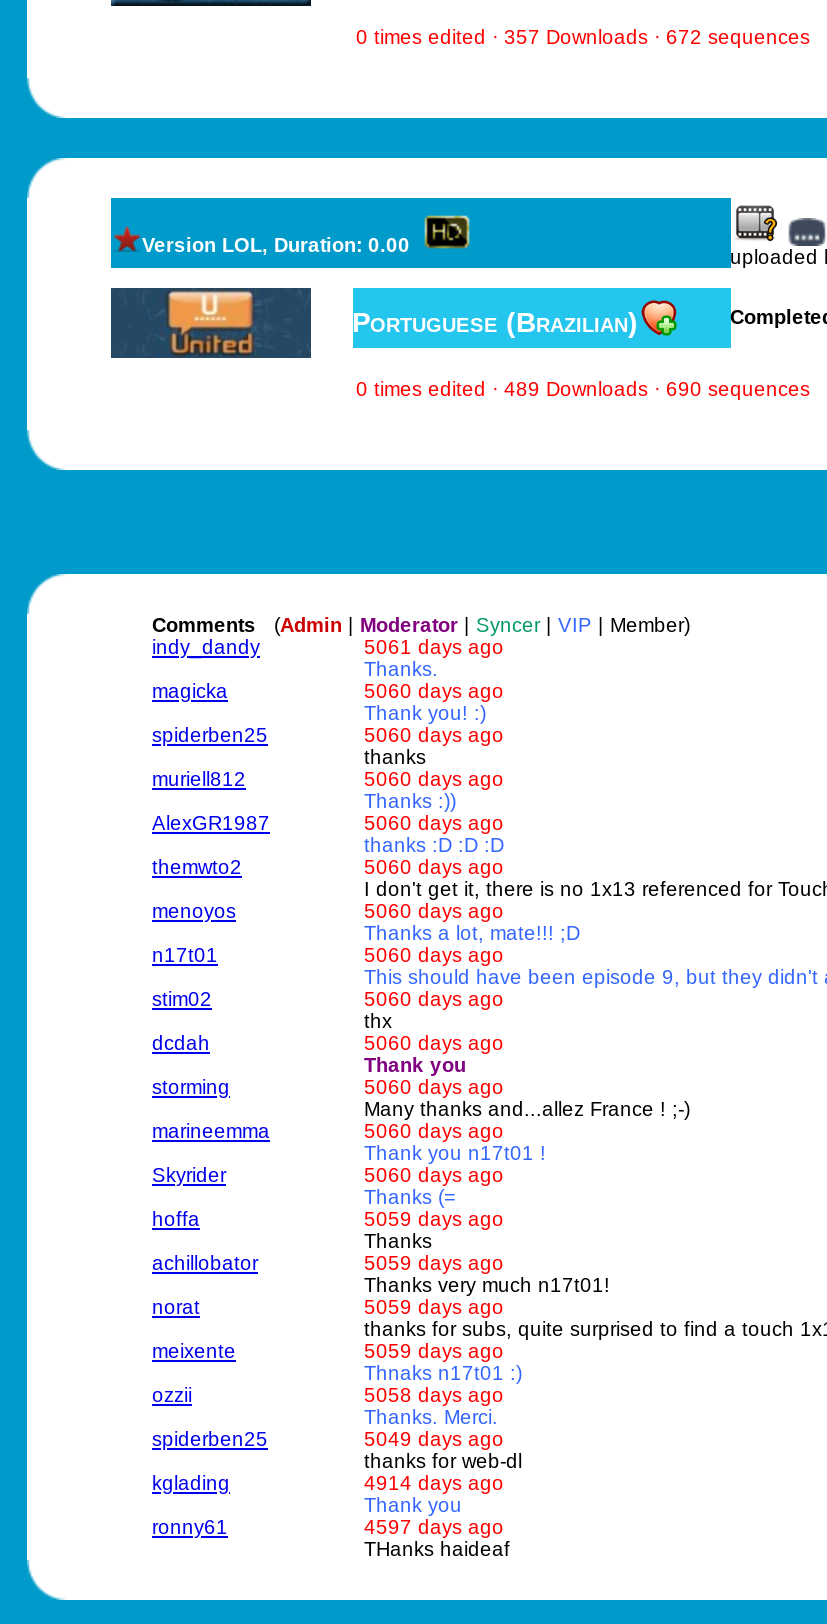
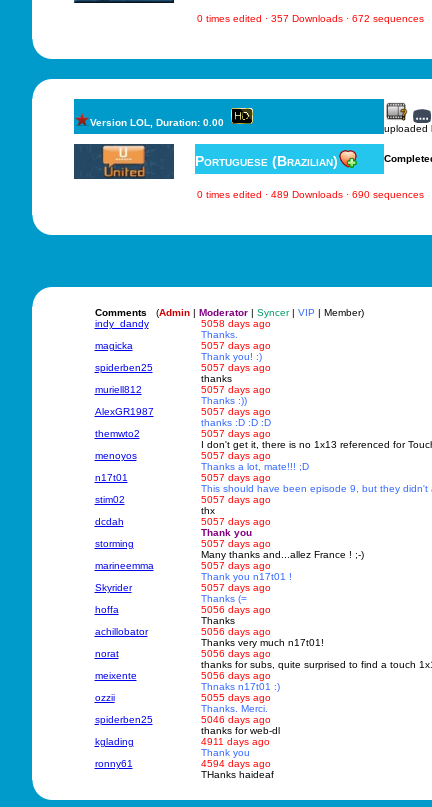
[364,636,504,658] 5061 days ago -> [200,318,270,329] 5058 days ago
[364,680,504,702] 5060 days ago -> [200,340,270,351] 5057 days ago
[364,724,504,746] 5060 days ago -> [200,362,270,373] 5057 days ago
[364,768,504,790] 5060 days ago -> [200,384,270,395] 5057 days ago
[364,812,504,834] 5060 days ago -> [200,406,270,417] 5057 days ago
[364,856,504,878] 5060 days ago -> [200,428,270,439] 5057 days ago
[364,900,504,922] 5060 days ago -> [200,450,270,461] 5057 days ago
[364,944,504,966] 5060 days ago -> [200,472,270,483] 5057 days ago
[364,988,504,1010] 5060 days ago -> [200,494,270,505] 5057 days ago
[364,1032,504,1054] 5060 days ago -> [200,516,270,527] 5057 days ago
[364,1076,504,1098] 5060 days ago -> [200,538,270,549] 5057 days ago
[364,1120,504,1142] 5060 days ago -> [200,560,270,571] 5057 days ago
[364,1164,504,1186] 5060 days ago -> [200,582,270,593] 5057 days ago
[364,1208,504,1230] 5059 days ago -> [200,604,270,615] 5056 days ago
[364,1252,504,1274] 5059 days ago -> [200,626,270,637] 5056 days ago
[364,1296,504,1318] 5059 days ago -> [200,648,270,659] 5056 days ago
[364,1340,504,1362] 5059 days ago -> [200,670,270,681] 5056 days ago
[364,1384,504,1406] 5058 days ago -> [200,692,270,703] 5055 days ago
[364,1428,504,1450] 5049 days ago -> [200,714,270,725] 5046 days ago
[364,1472,504,1494] 4914 days ago -> [200,736,269,747] 4911 days ago
[364,1516,504,1538] 4597 days ago -> [200,758,270,769] 4594 days ago

